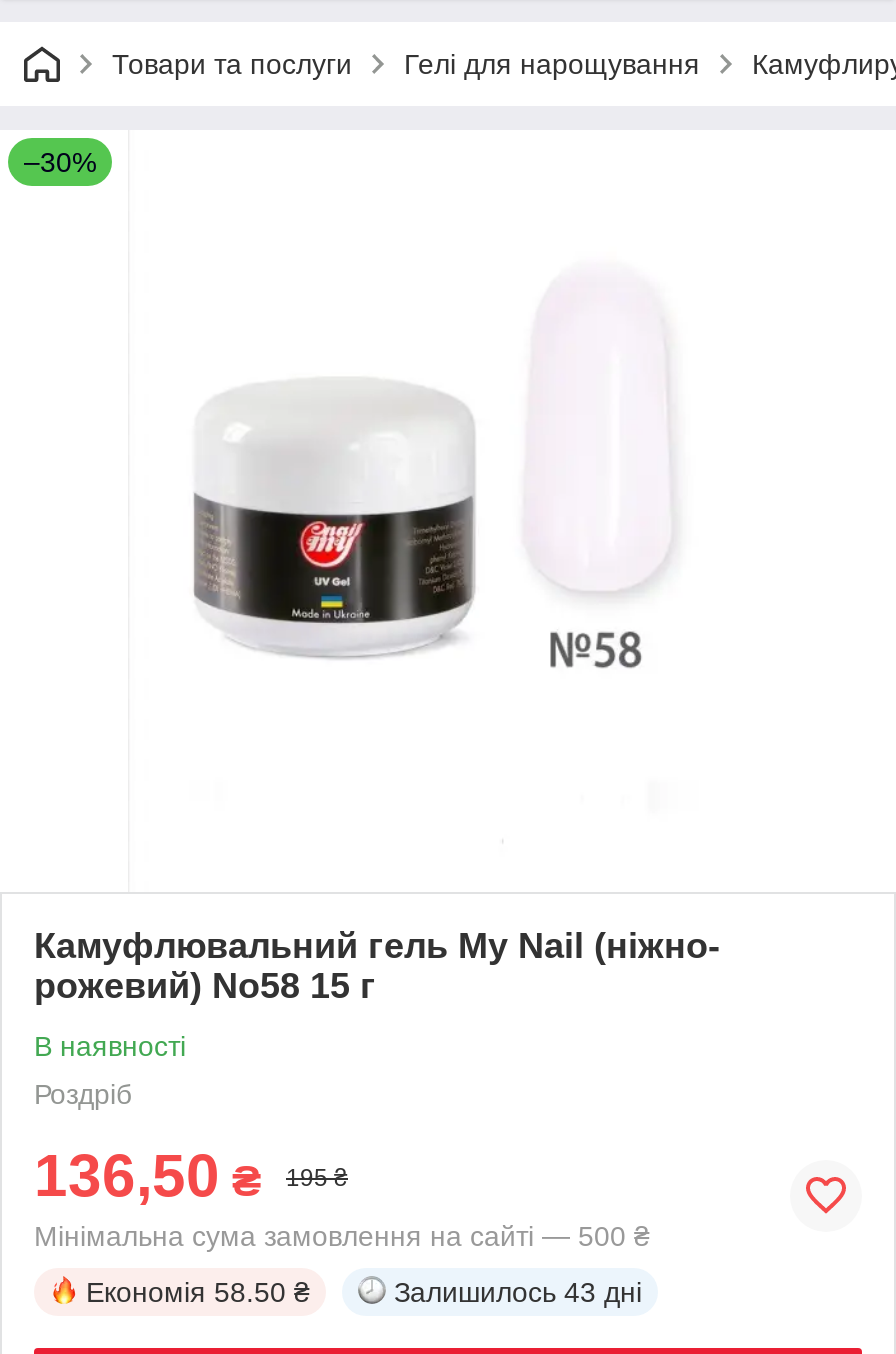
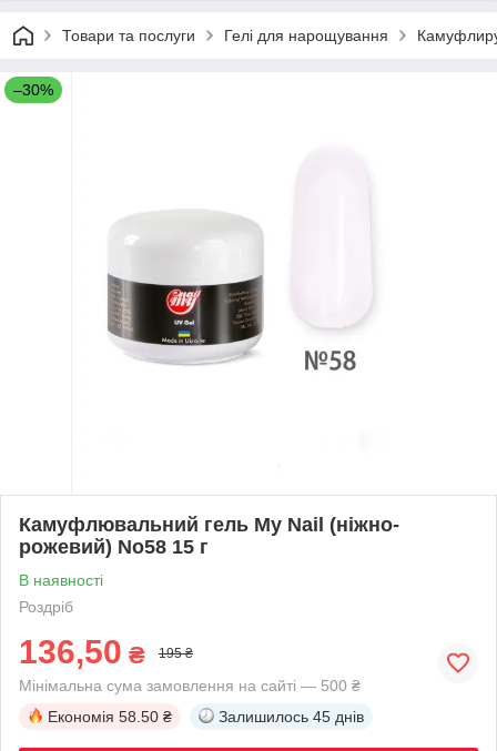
[394,1276,642,1308] Залишилось 43 дні -> [219,708,364,725] Залишилось 45 днів

